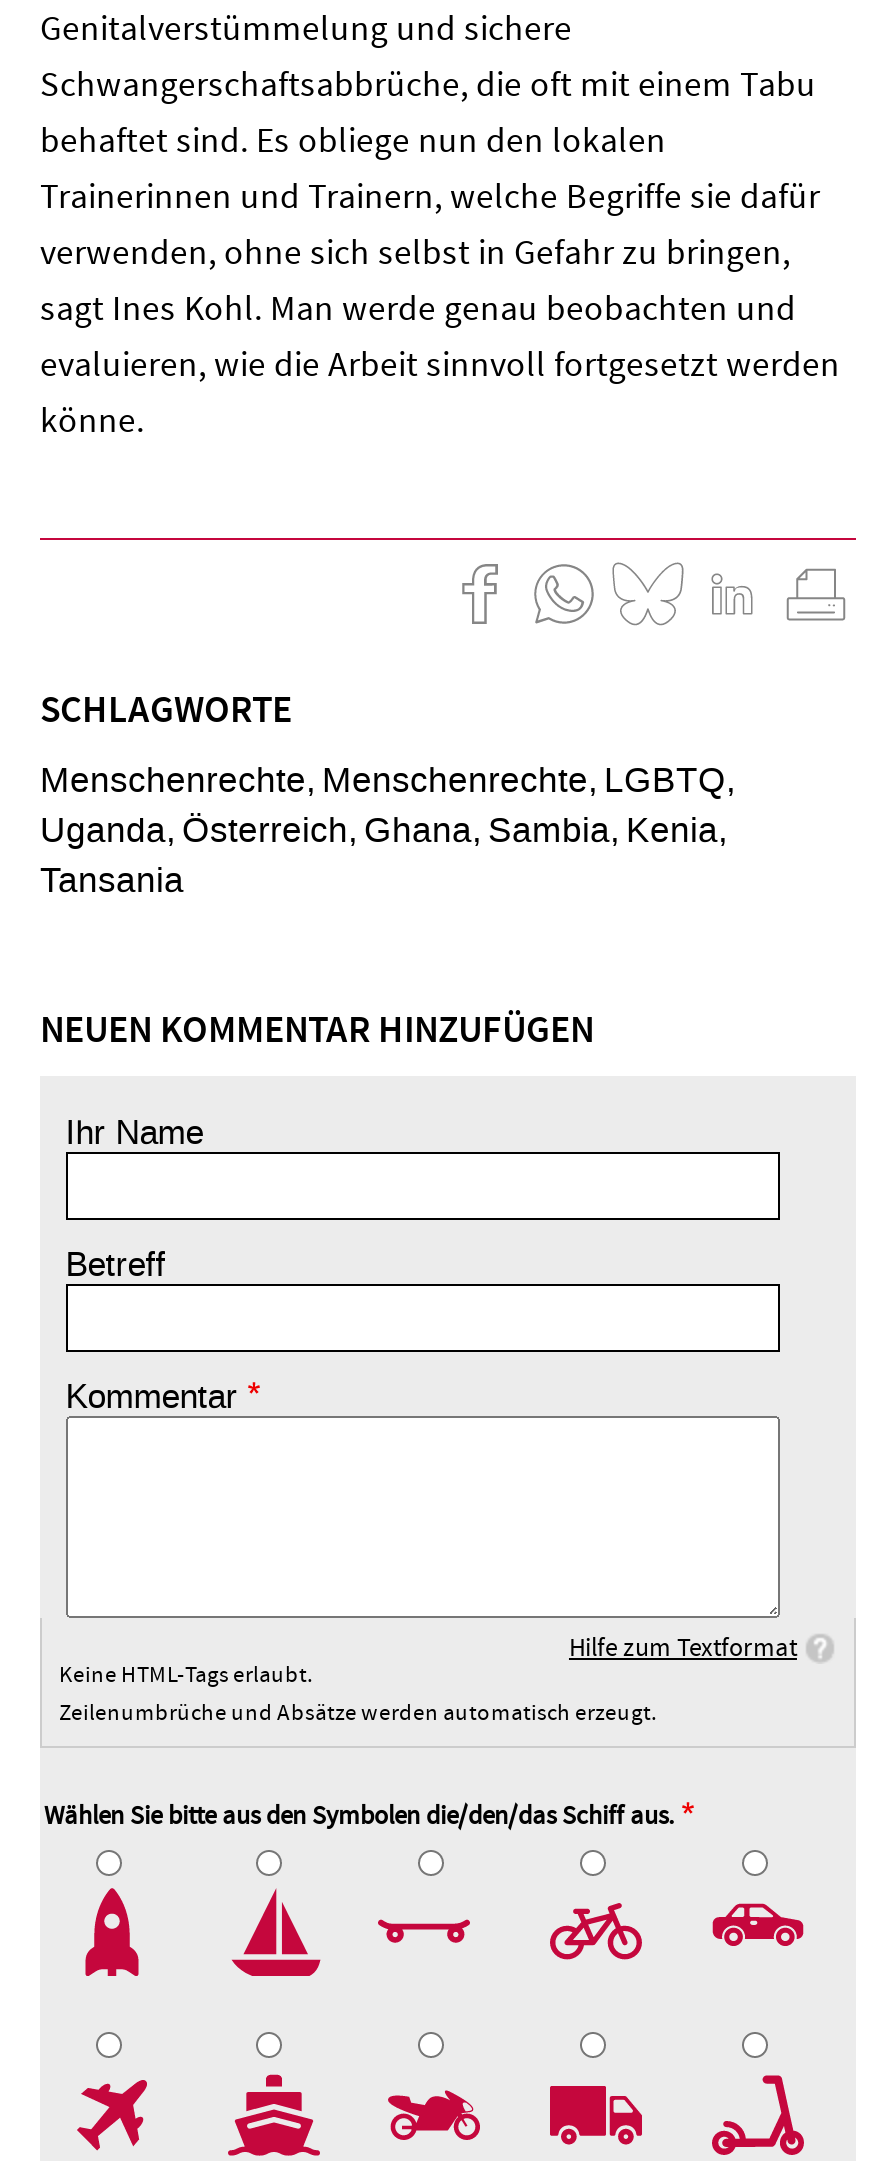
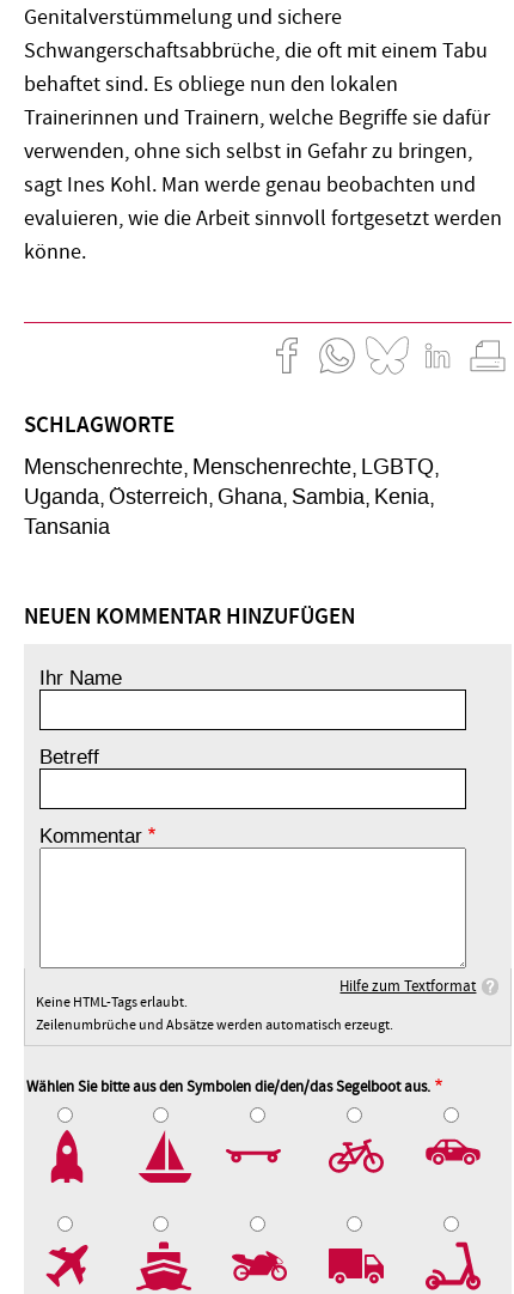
[44,1800,674,1832] Wählen Sie bitte aus den Symbolen die/den/das Schiff aus. -> [26,1078,430,1097] Wählen Sie bitte aus den Symbolen die/den/das Segelboot aus.

